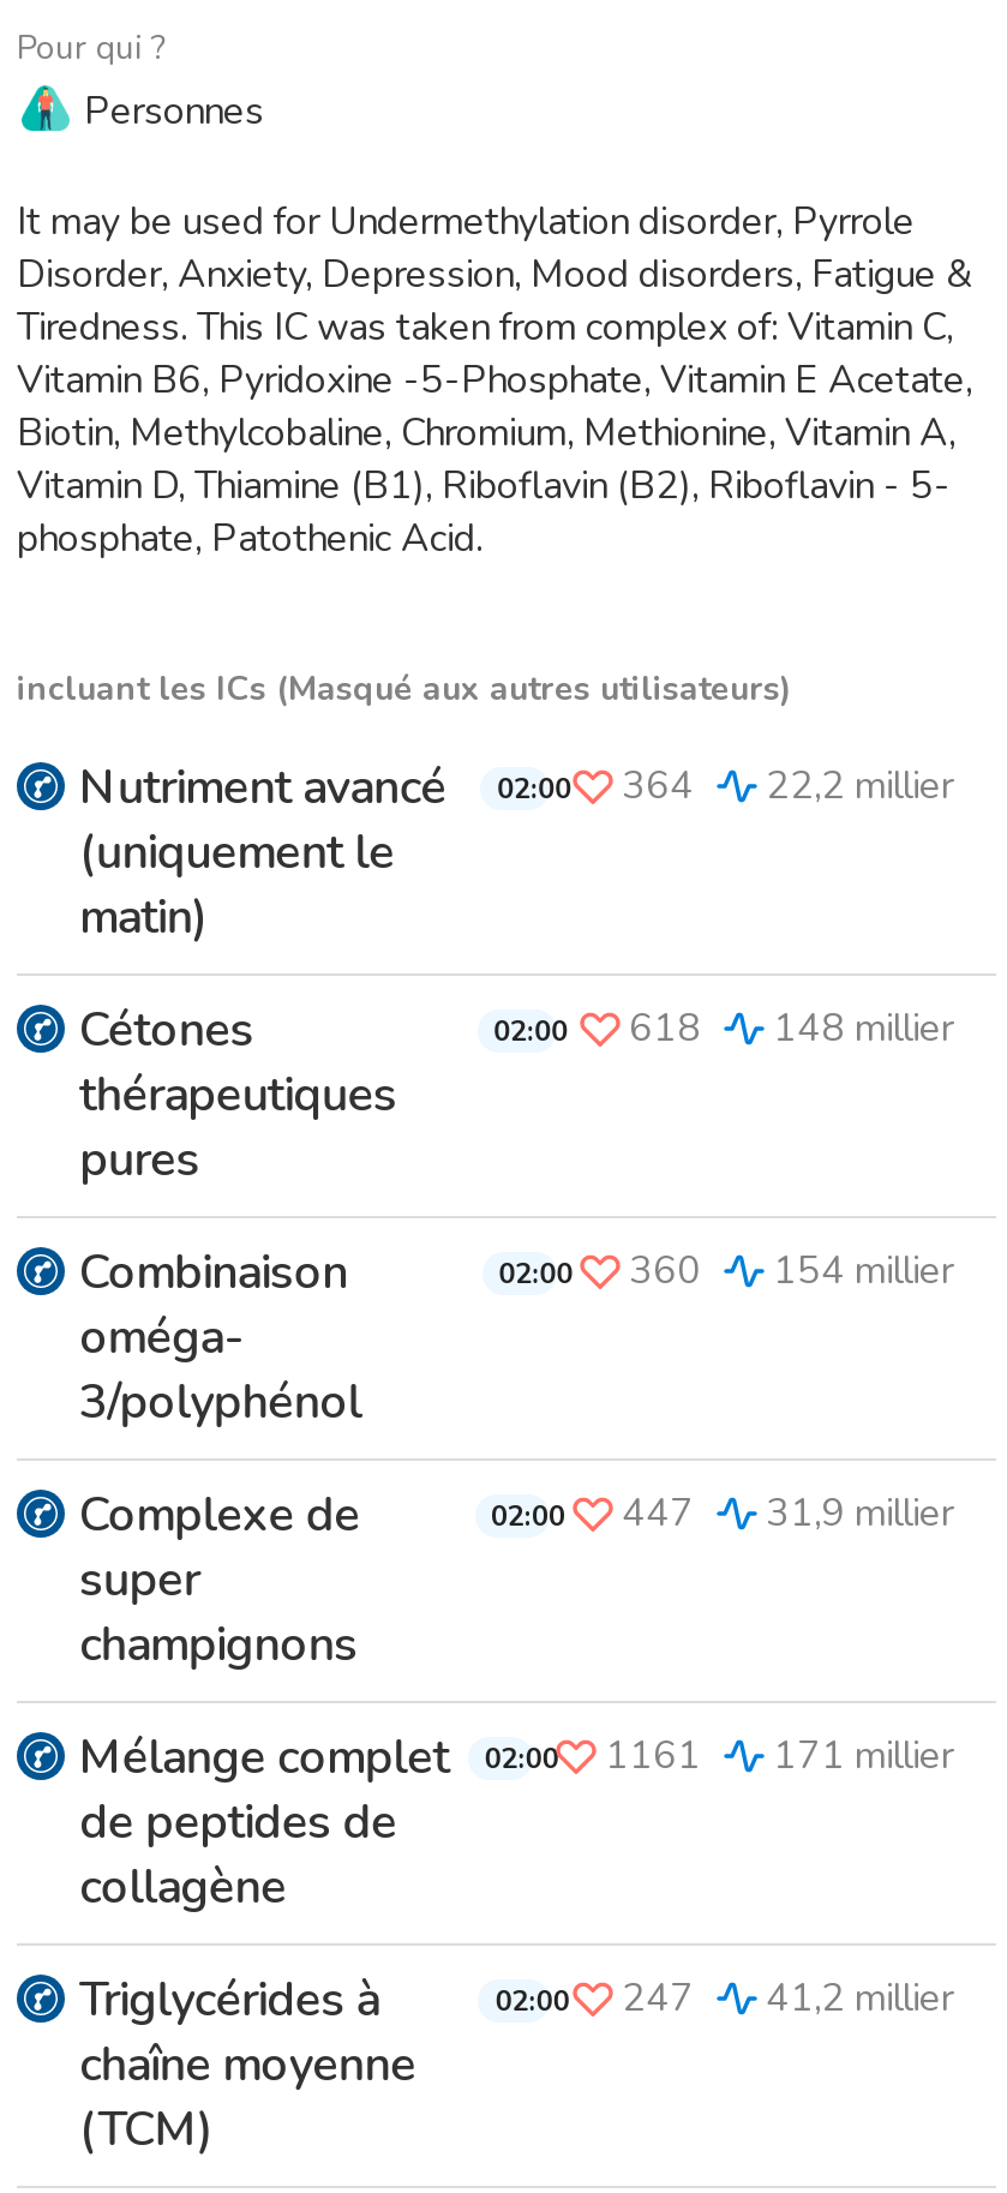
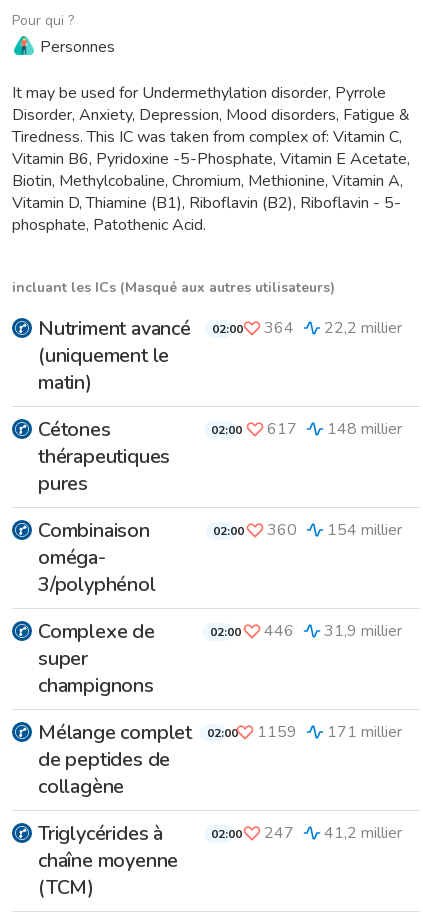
[494,1002,953,1055] 02:00 618 148 millier -> [211,418,402,440] 02:00 617 148 millier
[491,1487,953,1540] 02:00 447 31,9 millier -> [209,620,402,642] 02:00 446 31,9 millier
[79,1725,953,1790] Mélange complet 02:00 1161 171 millier -> [38,719,402,746] Mélange complet 02:00 1159 171 millier

